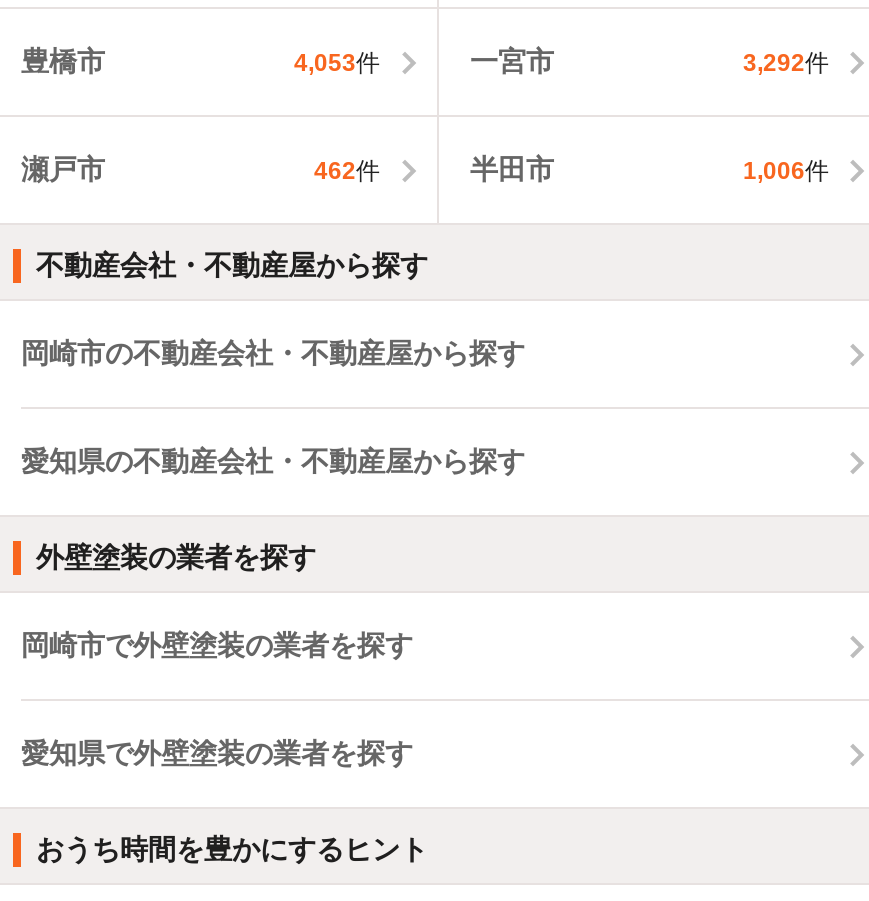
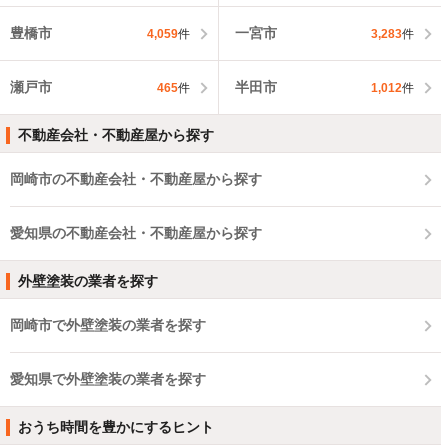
[294,48,380,76] 4,053件 -> [146,26,189,40] 4,059件
[743,48,829,76] 3,292件 -> [371,26,414,40] 3,283件
[314,156,380,184] 462件 -> [156,80,189,94] 465件
[743,156,829,184] 1,006件 -> [371,80,414,94] 1,012件

